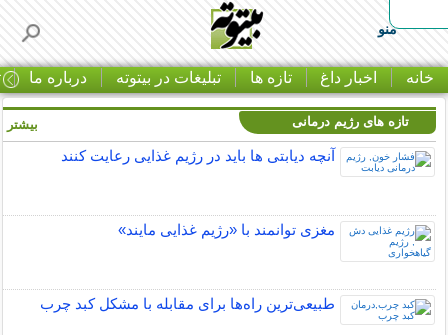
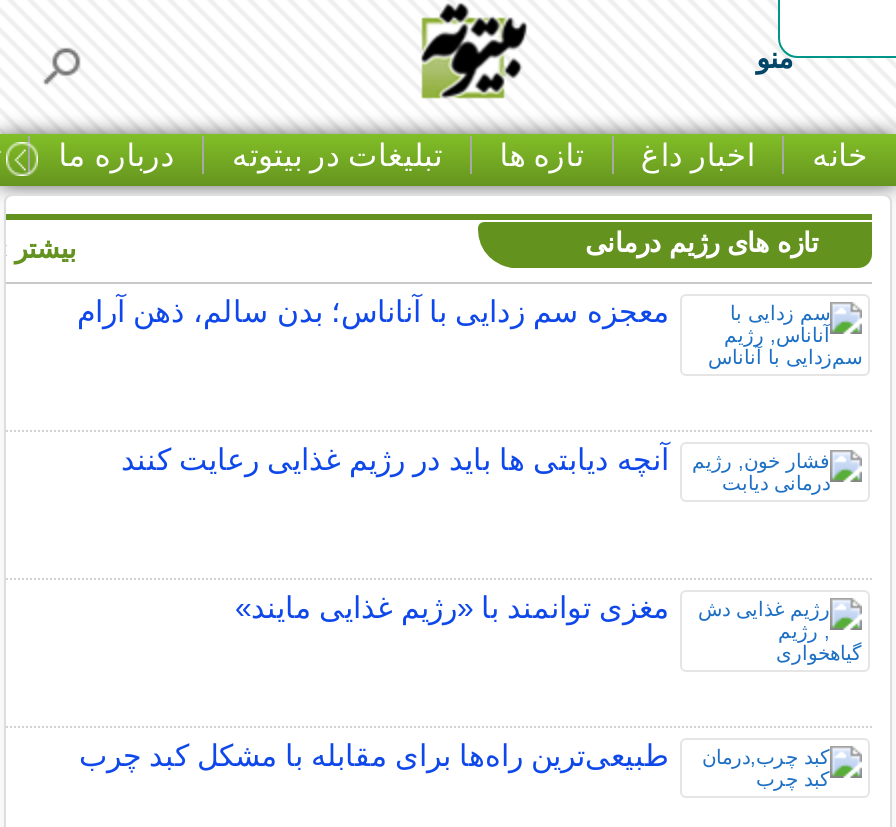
none -> [77,294,862,370] [image] | معجزه سم زدایی با آناناس؛ بدن سالم، ذهن آرام

